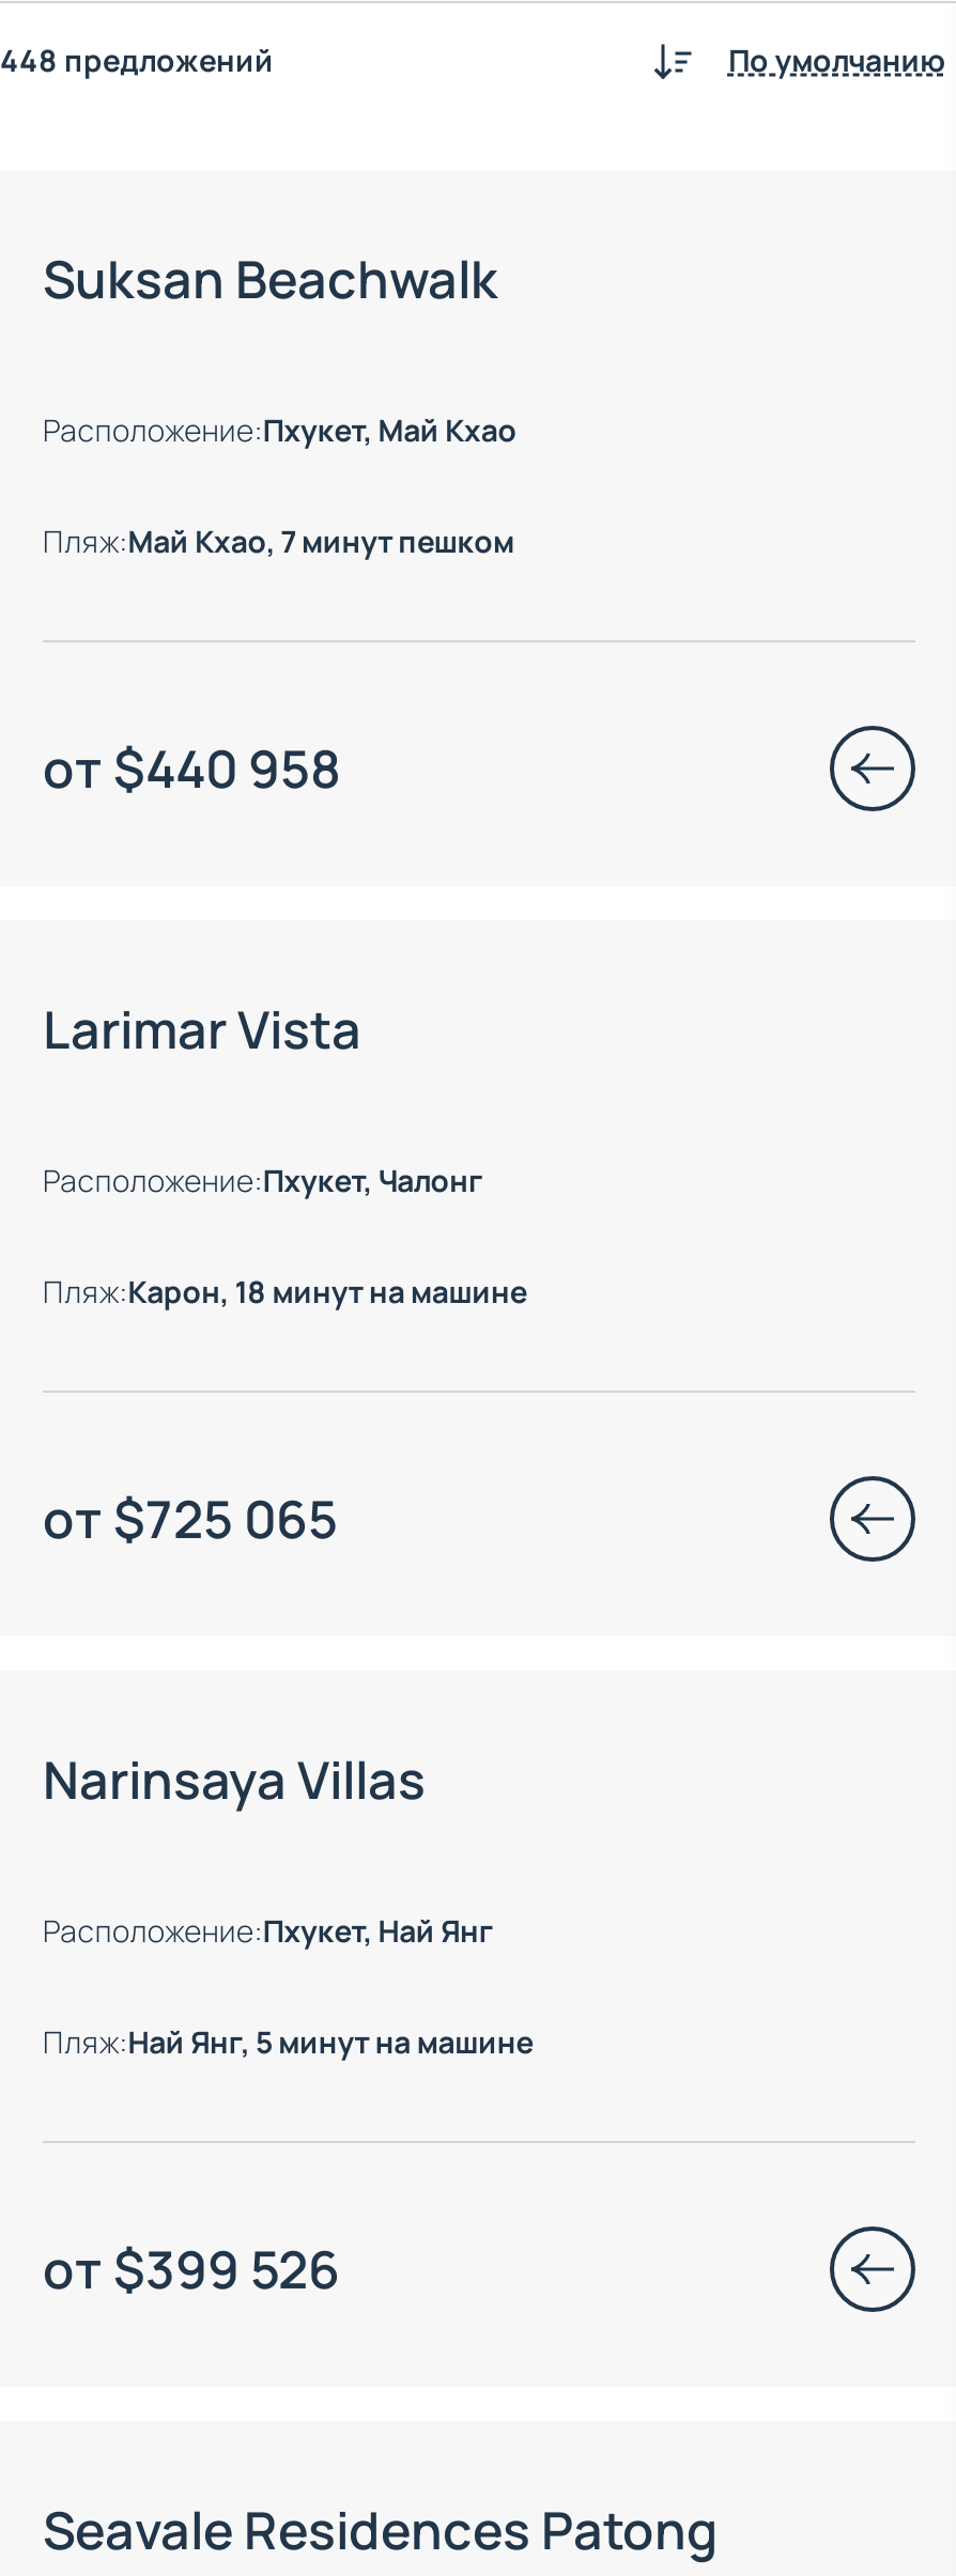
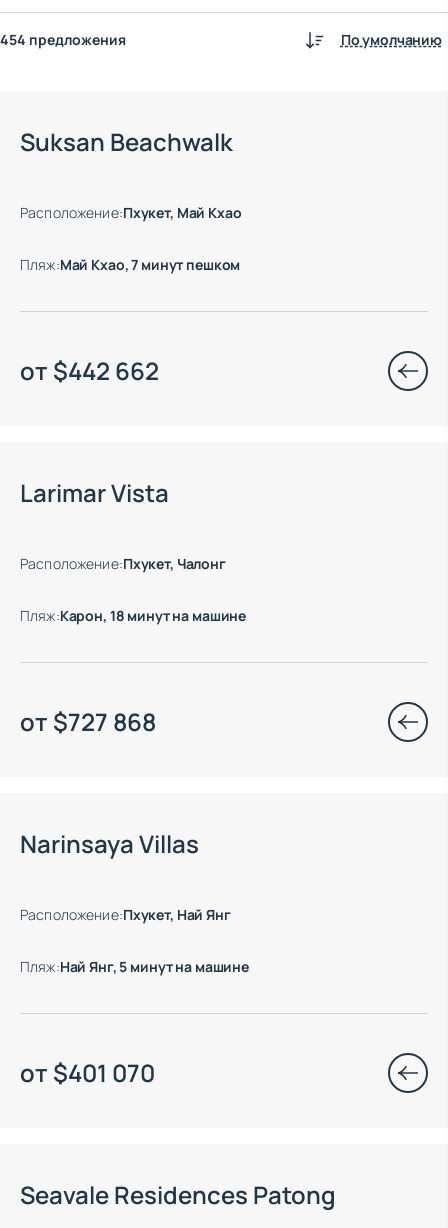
[0,40,274,81] 448 предложений -> [0,30,126,49] 454 предложения
[43,732,340,803] от $440 958 -> [20,354,159,387] от $442 662
[43,1482,338,1553] от $725 065 -> [20,705,156,738] от $727 868
[43,2232,340,2303] от $399 526 -> [20,1056,155,1089] от $401 070

